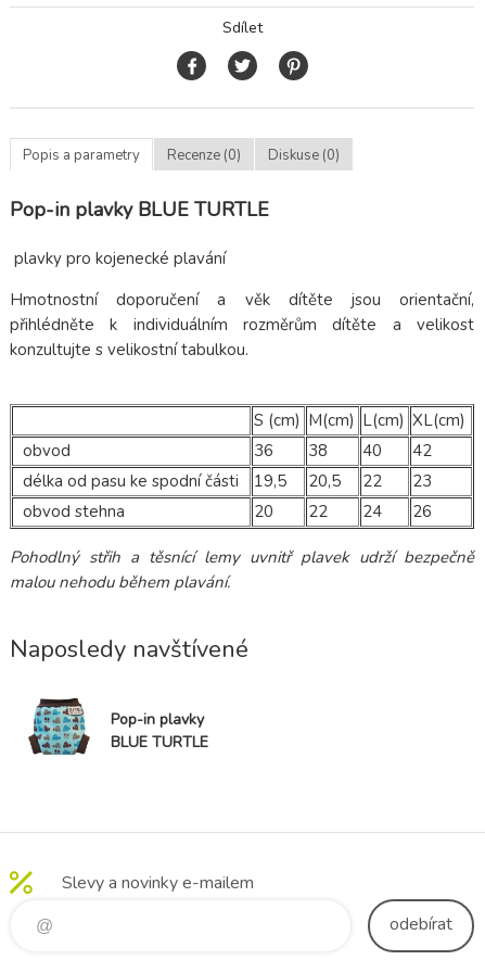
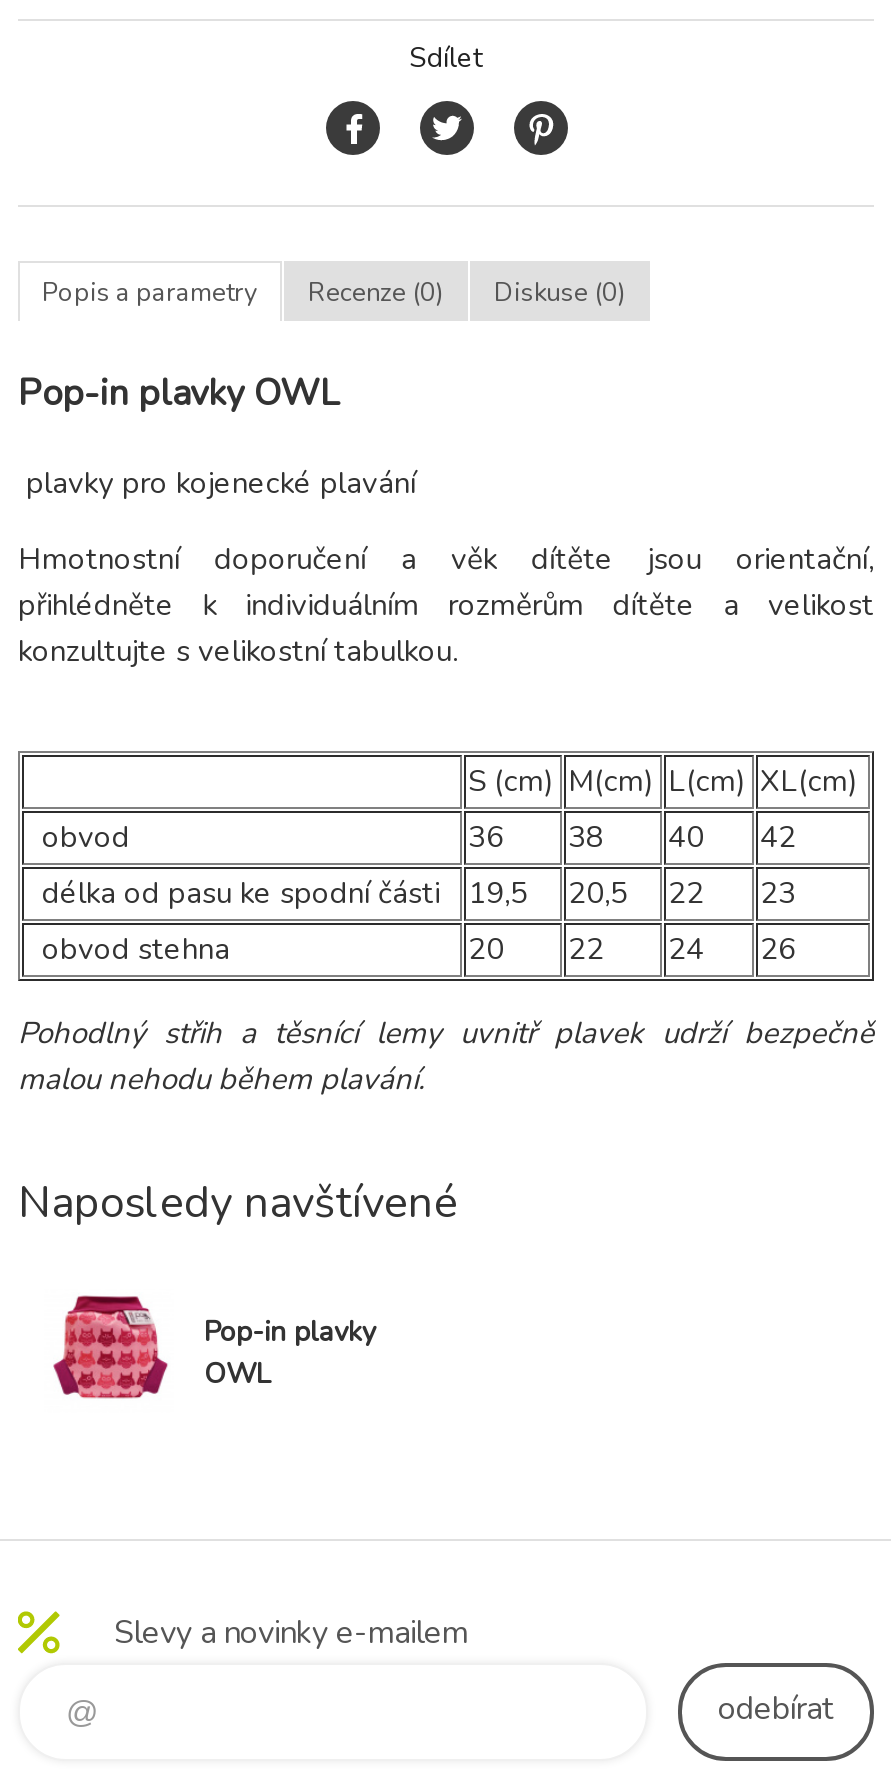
[10,197,269,223] Pop-in plavky BLUE TURTLE -> [18,369,340,417] Pop-in plavky OWL
[28,697,208,756] [image] | BLUE TURTLE -> [52,1293,270,1401] [image] | OWL

